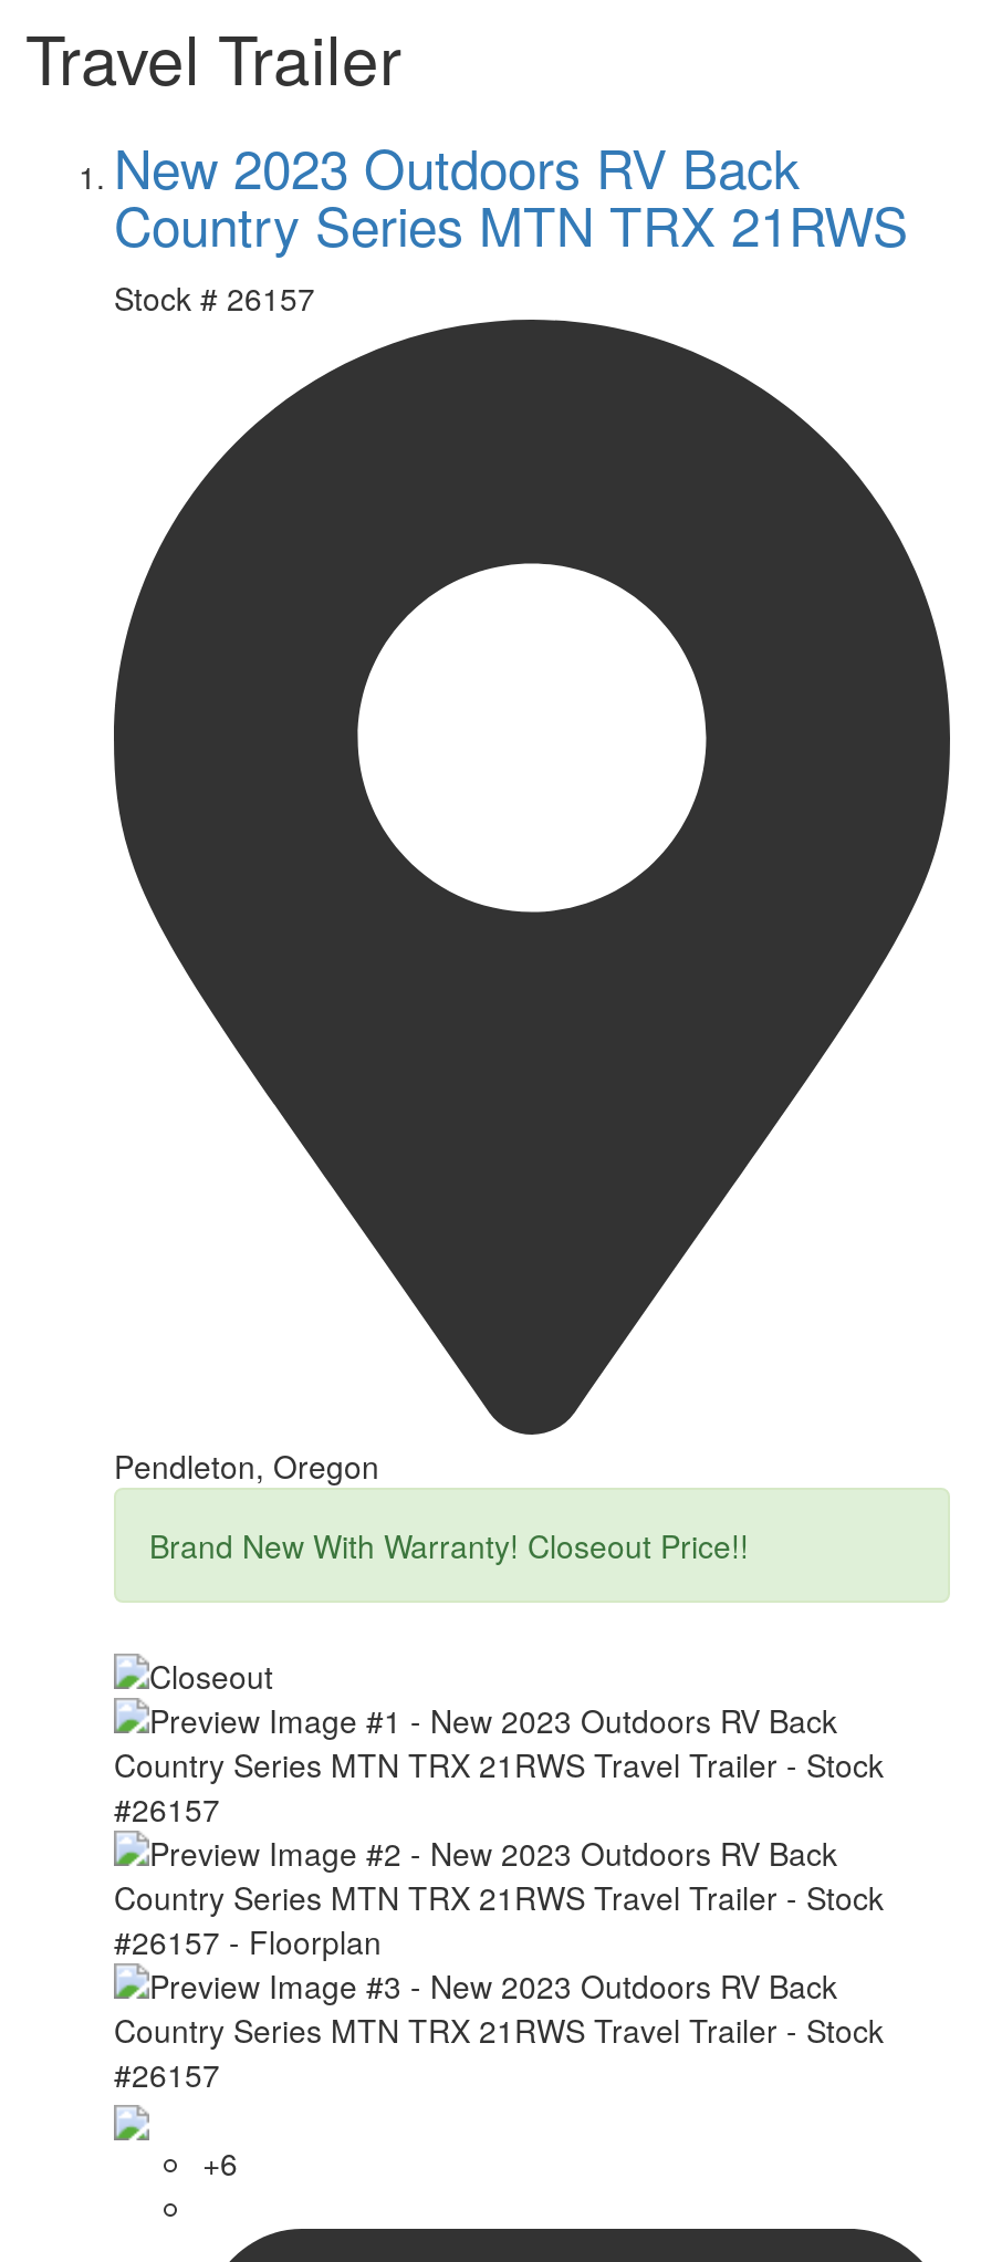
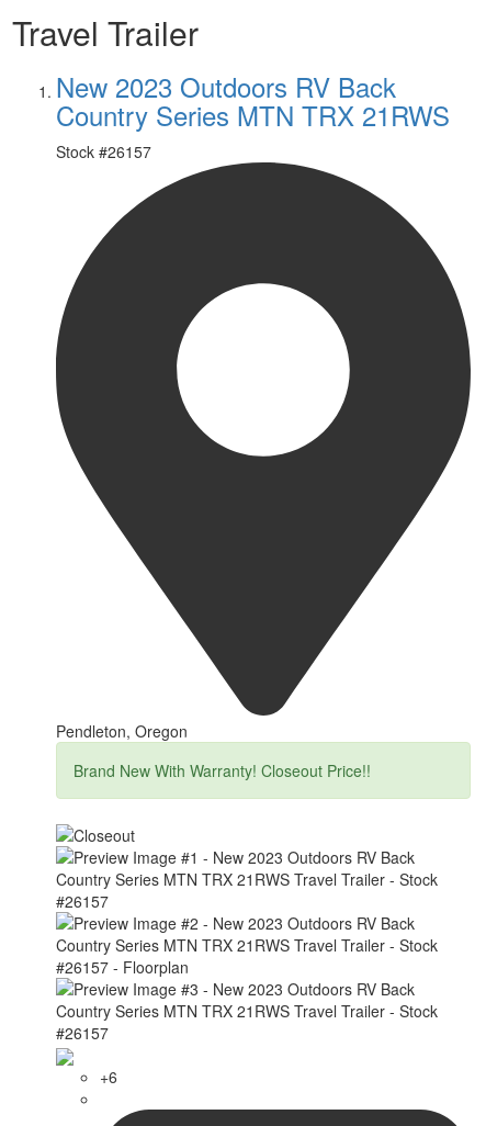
[114,276,315,320] Stock # 26157 -> [56,141,151,163] Stock #26157

